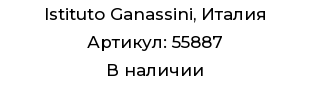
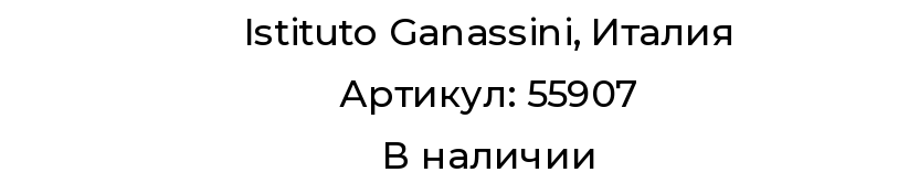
[87,32,223,52] Артикул: 55887 -> [339,71,640,116] Артикул: 55907

